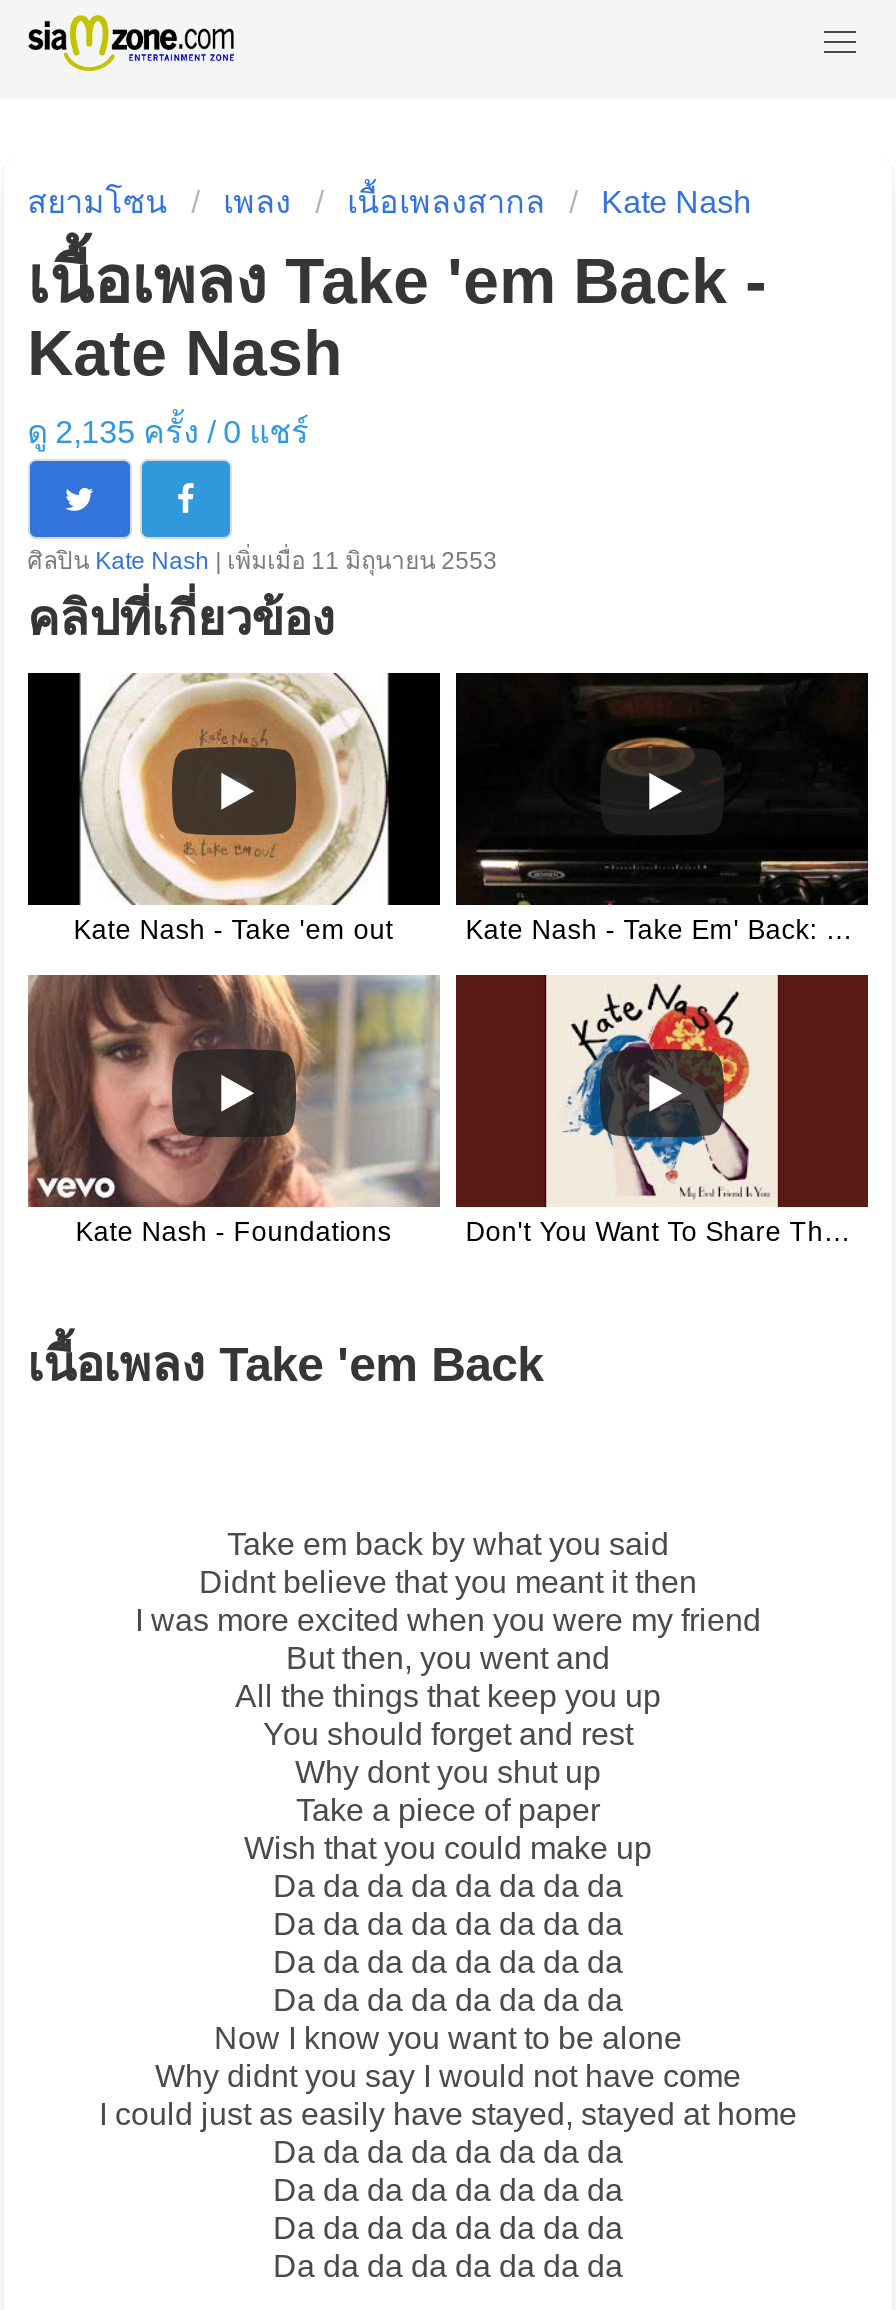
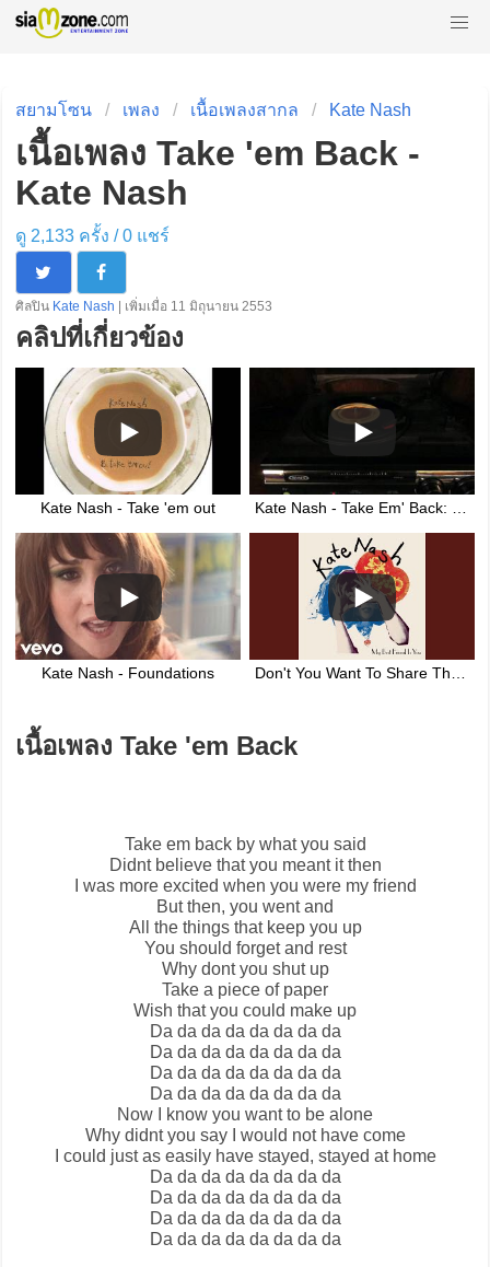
[27,415,309,449] ดู 2,135 ครั้ง / 0แชร์ -> [15,226,169,245] ดู 2,133 ครั้ง / 0แชร์

